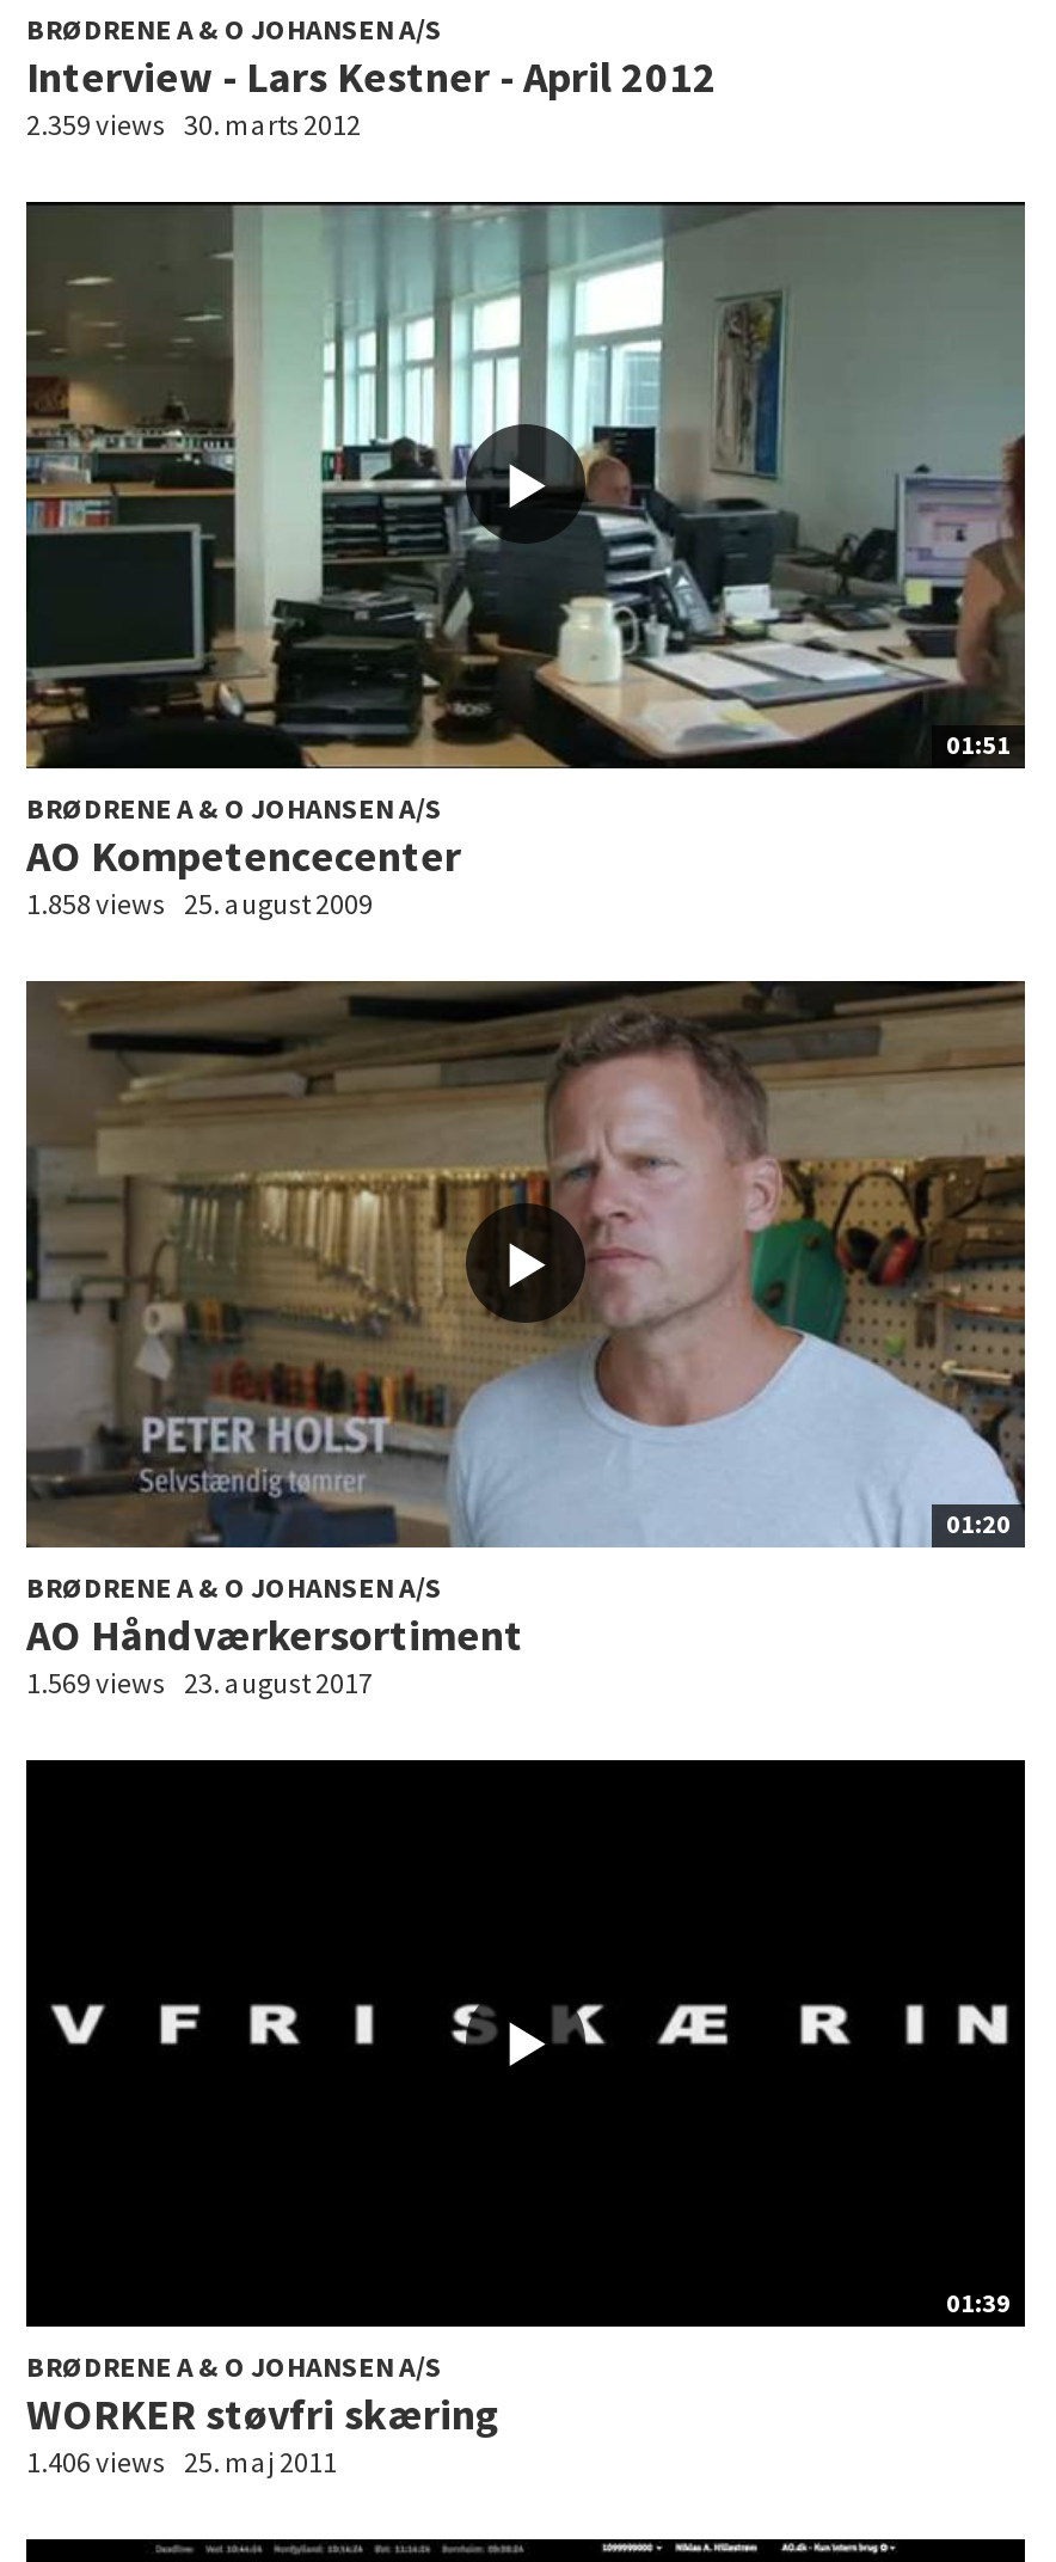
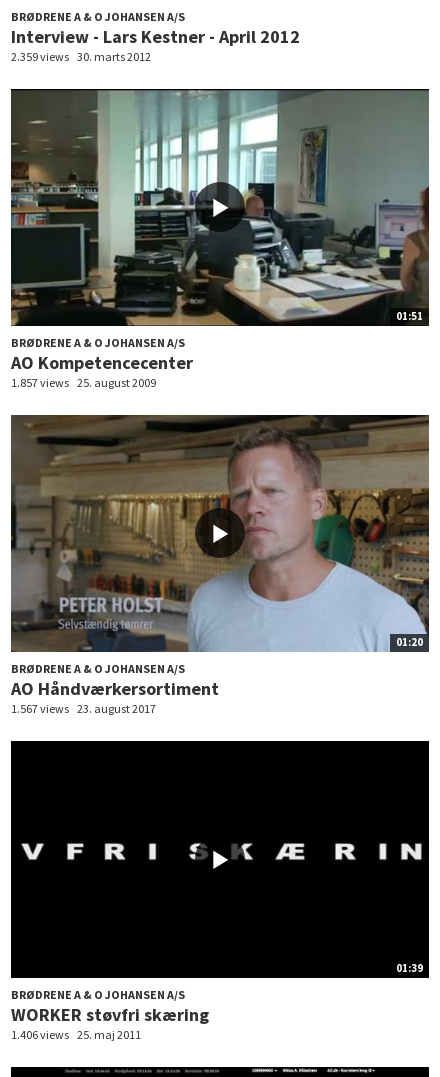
[26,885,373,921] 1.858 views 25. august 2009 -> [11,375,156,390] 1.857 views 25. august 2009
[26,1664,373,1700] 1.569 views 23. august 2017 -> [11,701,156,716] 1.567 views 23. august 2017

